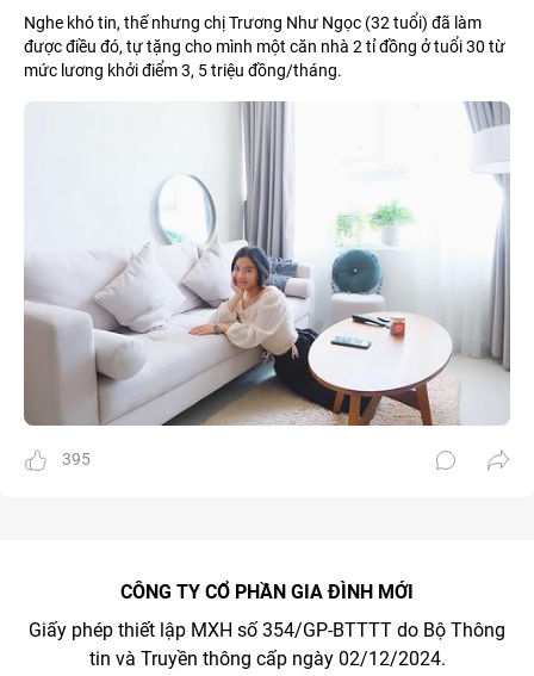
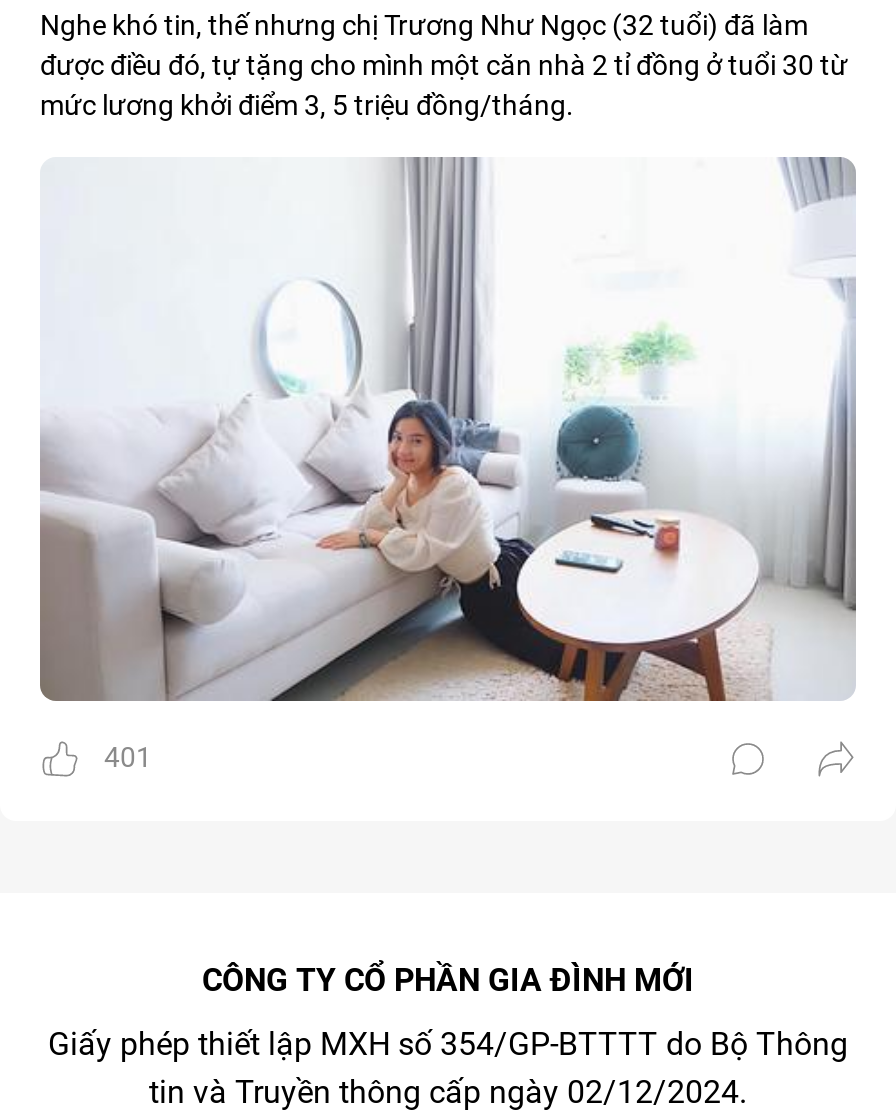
[62,449,91,469] 395 -> [104,741,152,773] 401

